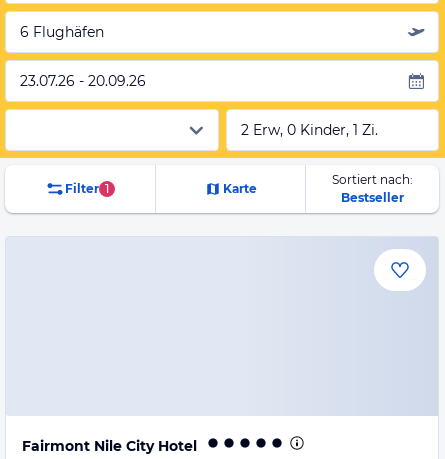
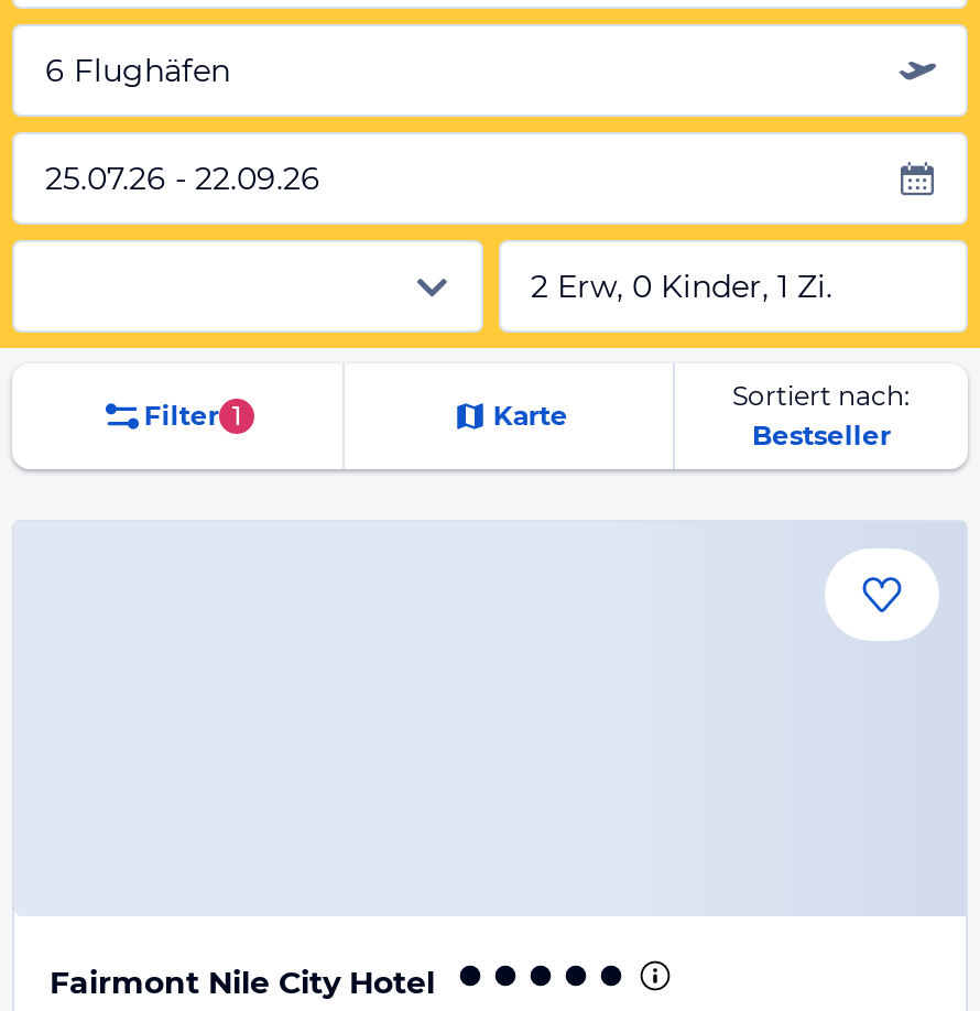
[20,72,146,90] 23.07.26 - 20.09.26 -> [45,159,320,198] 25.07.26 - 22.09.26

